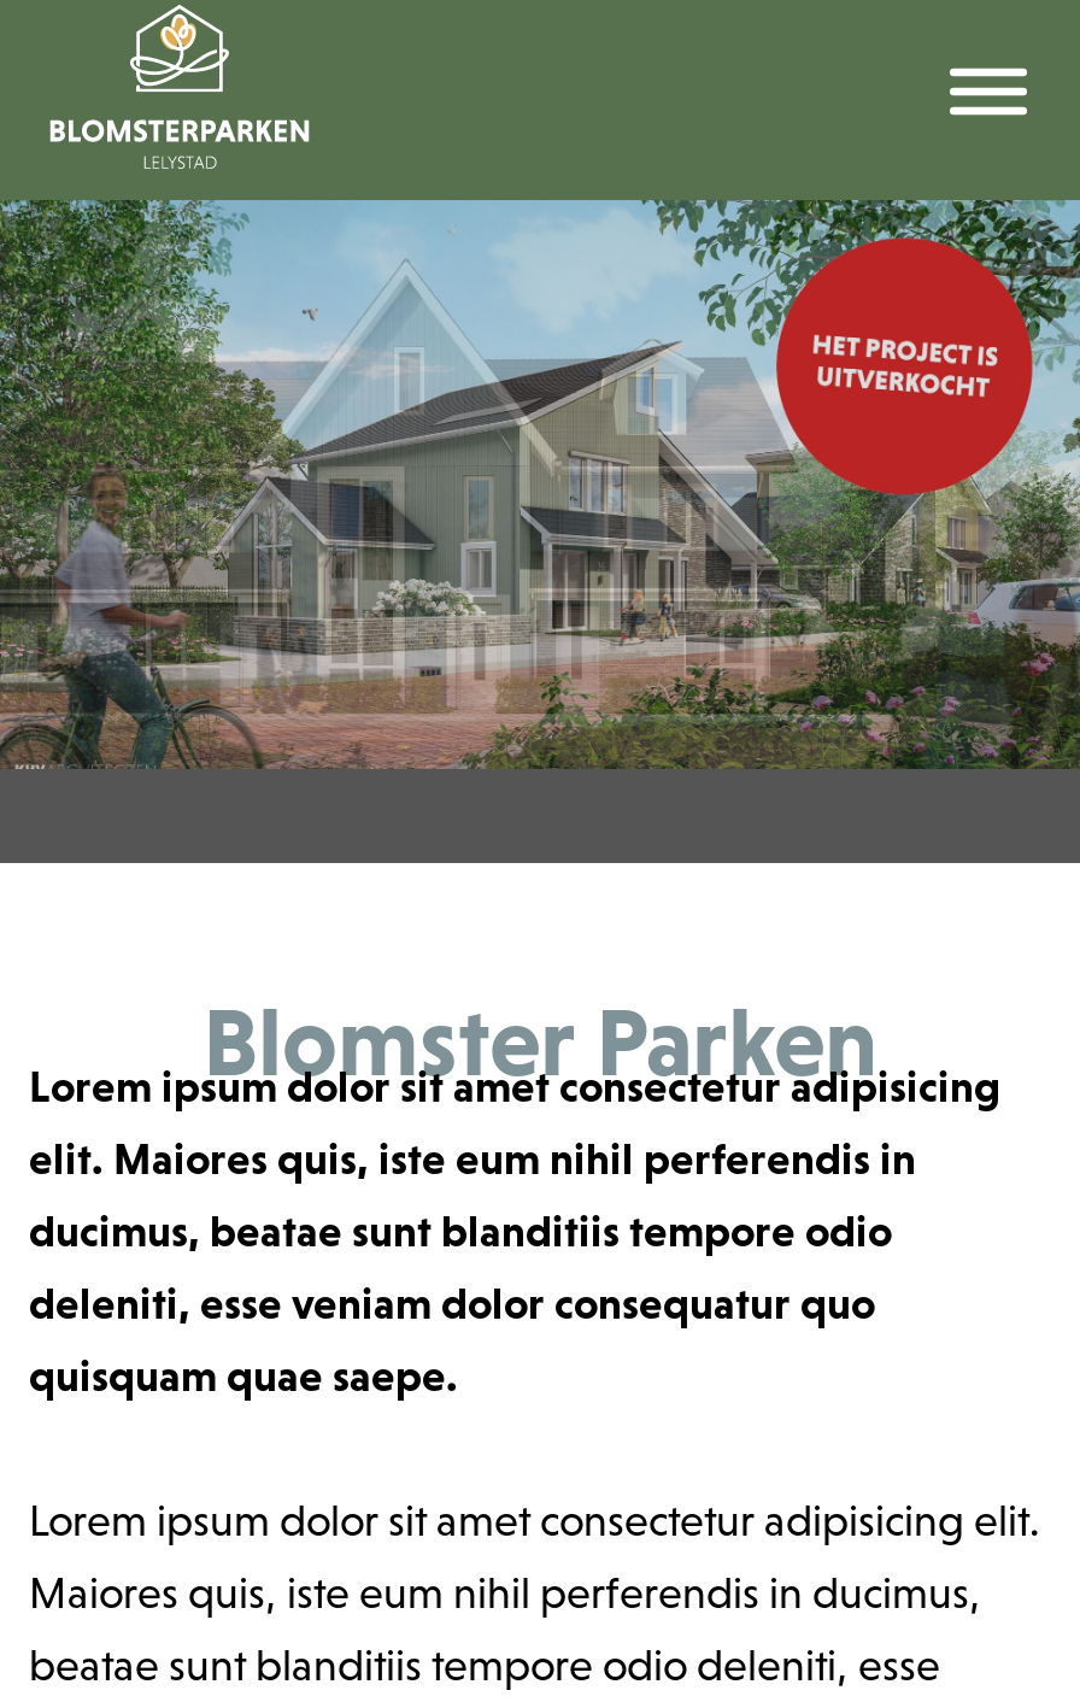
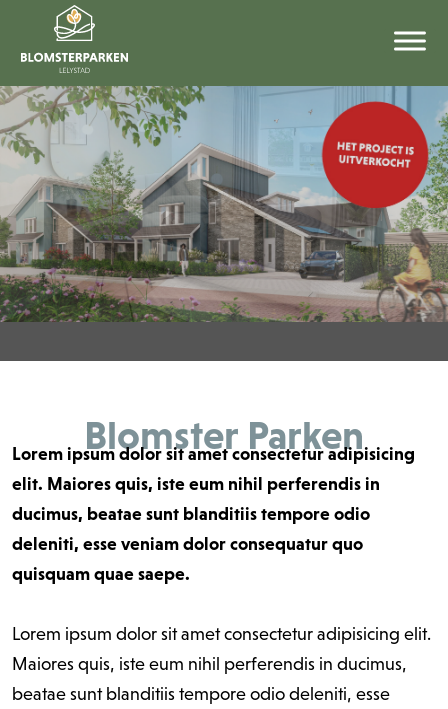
[7,198,1073,769] [image] -> [3,85,445,322] [image]

